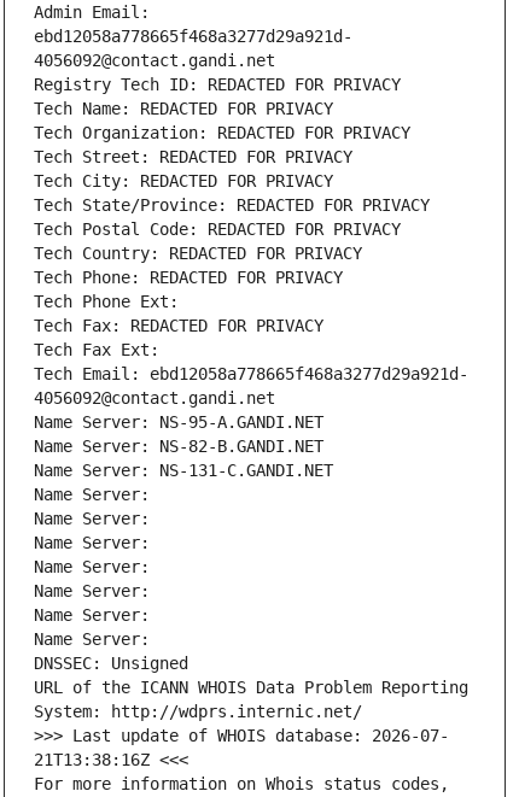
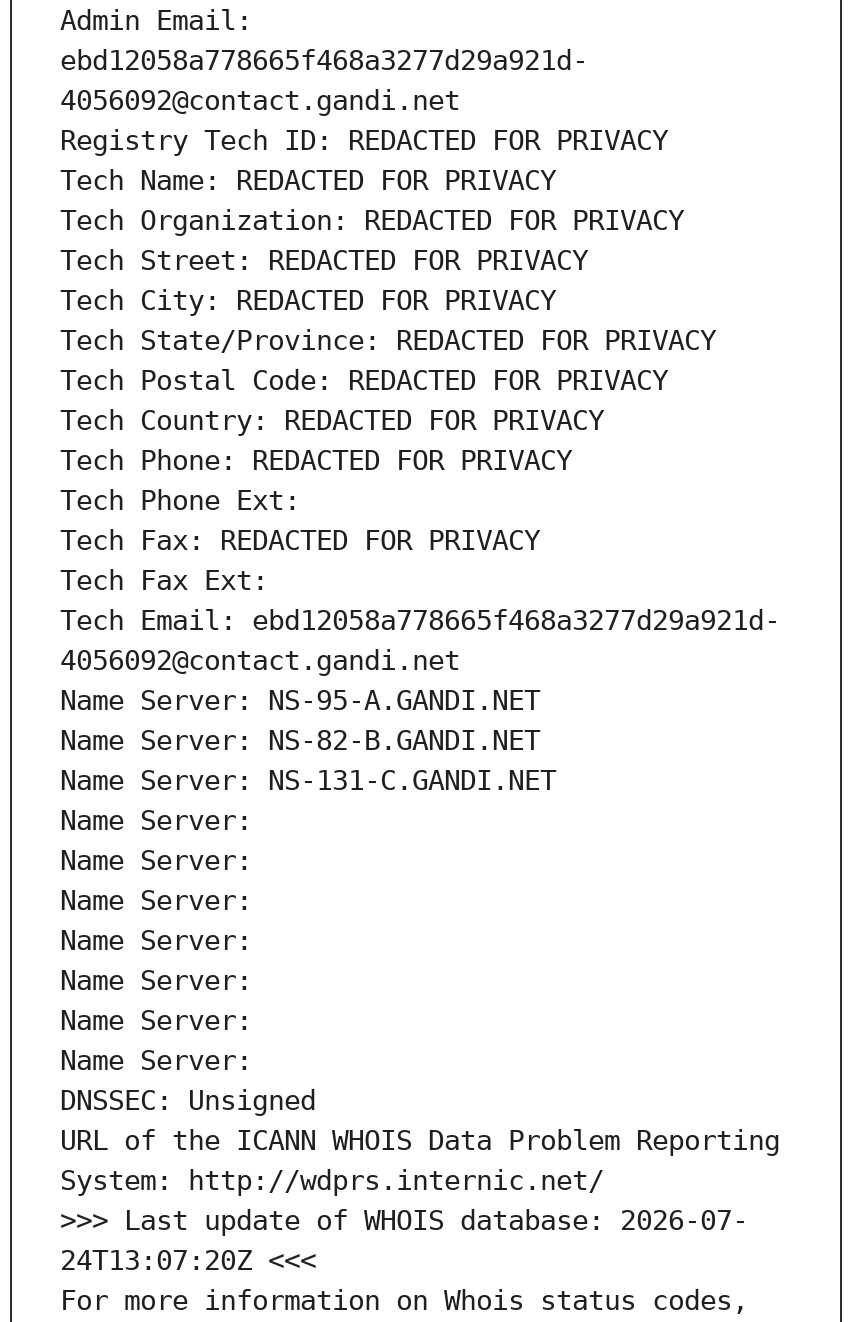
[34,750,188,770] 21T13:38:16Z <<< -> [60,1245,316,1277] 24T13:07:20Z <<<

